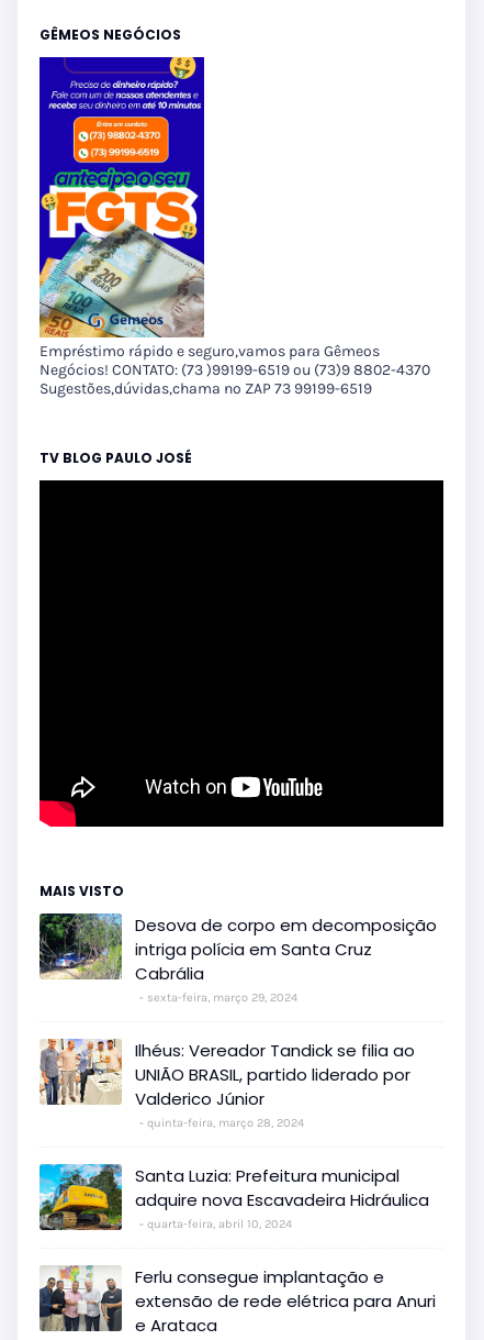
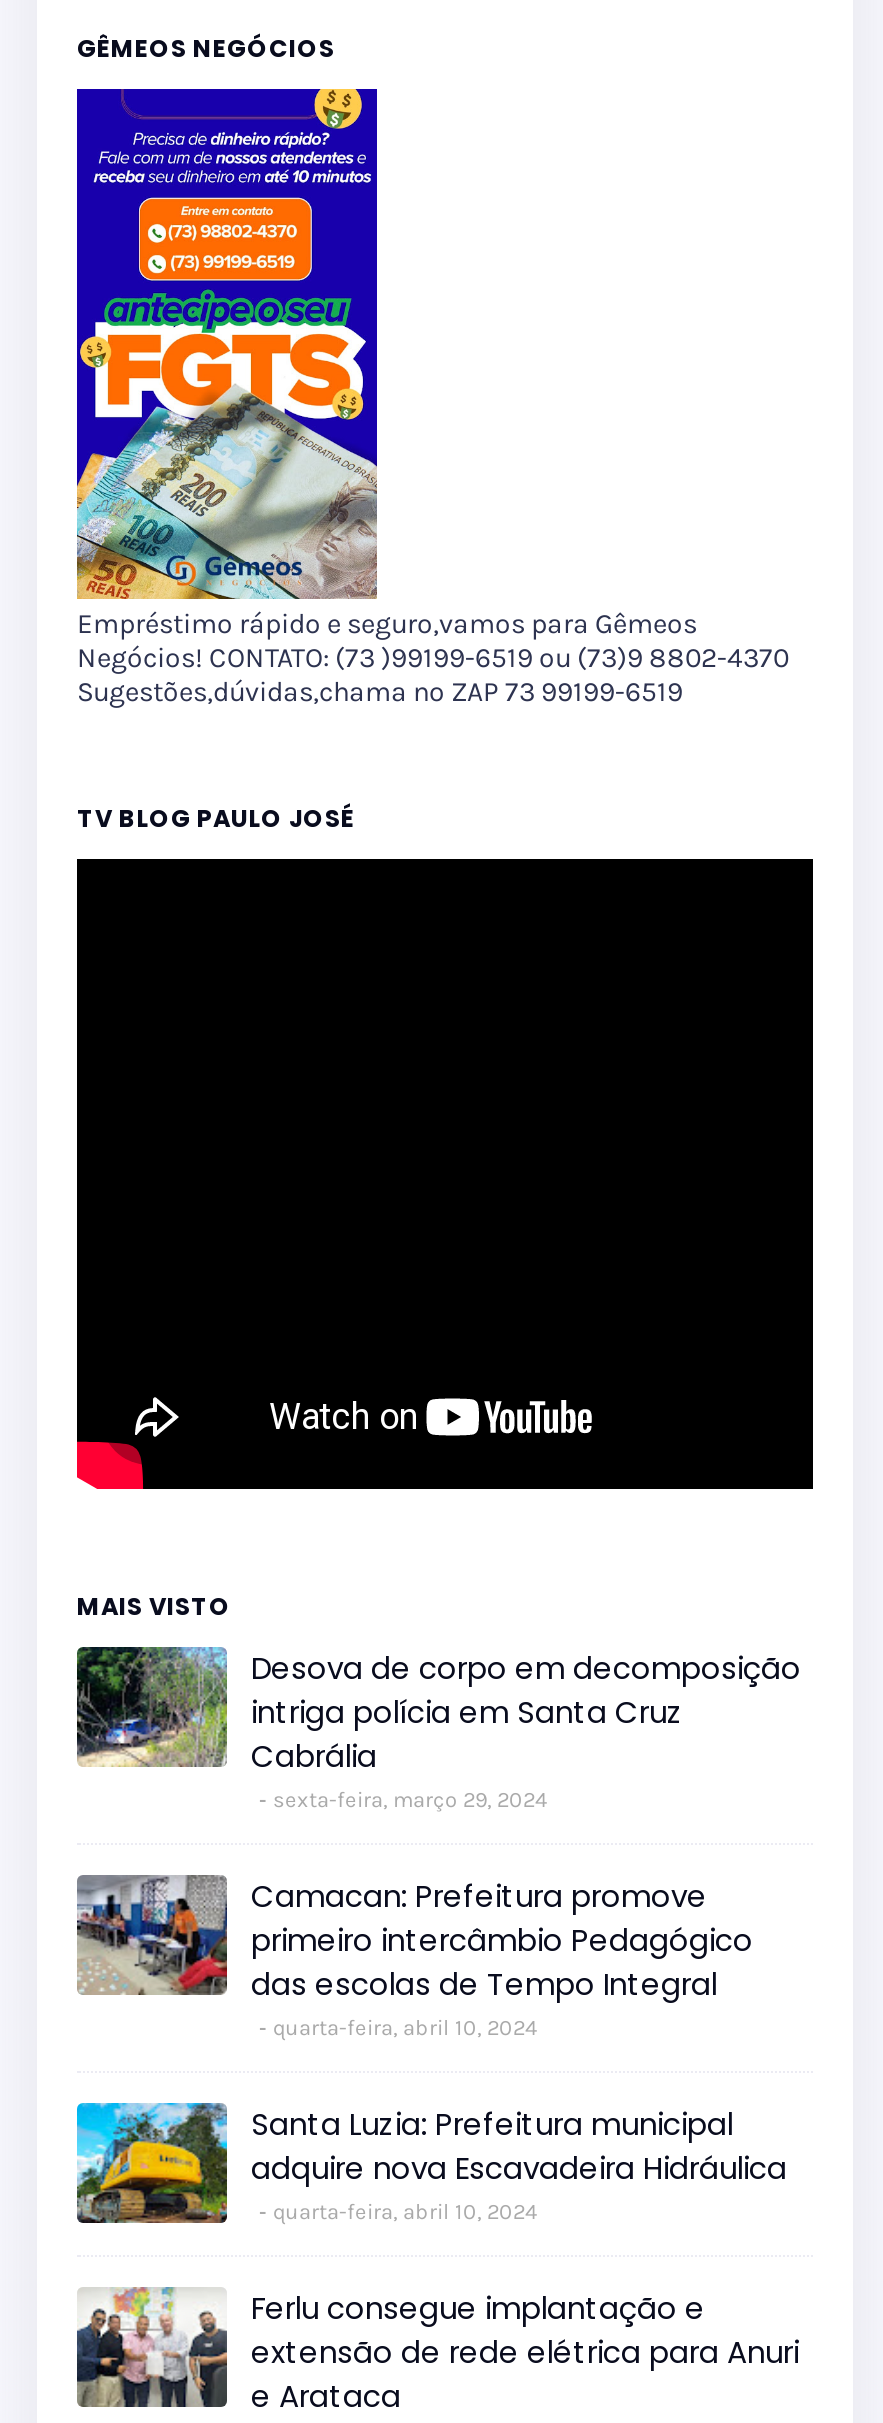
[41,1038,415,1130] [image] | Ilhéus: Vereador Tandick se filia ao | UNIÃO BRASIL, partido liderado por | Valderico Júnior | quinta-feira, março 28, 2024 -> [77,1873,753,2041] [image] | Camacan: Prefeitura promove | primeiro intercâmbio Pedagógico | das escolas de Tempo Integral | quarta-feira, abril 10, 2024

